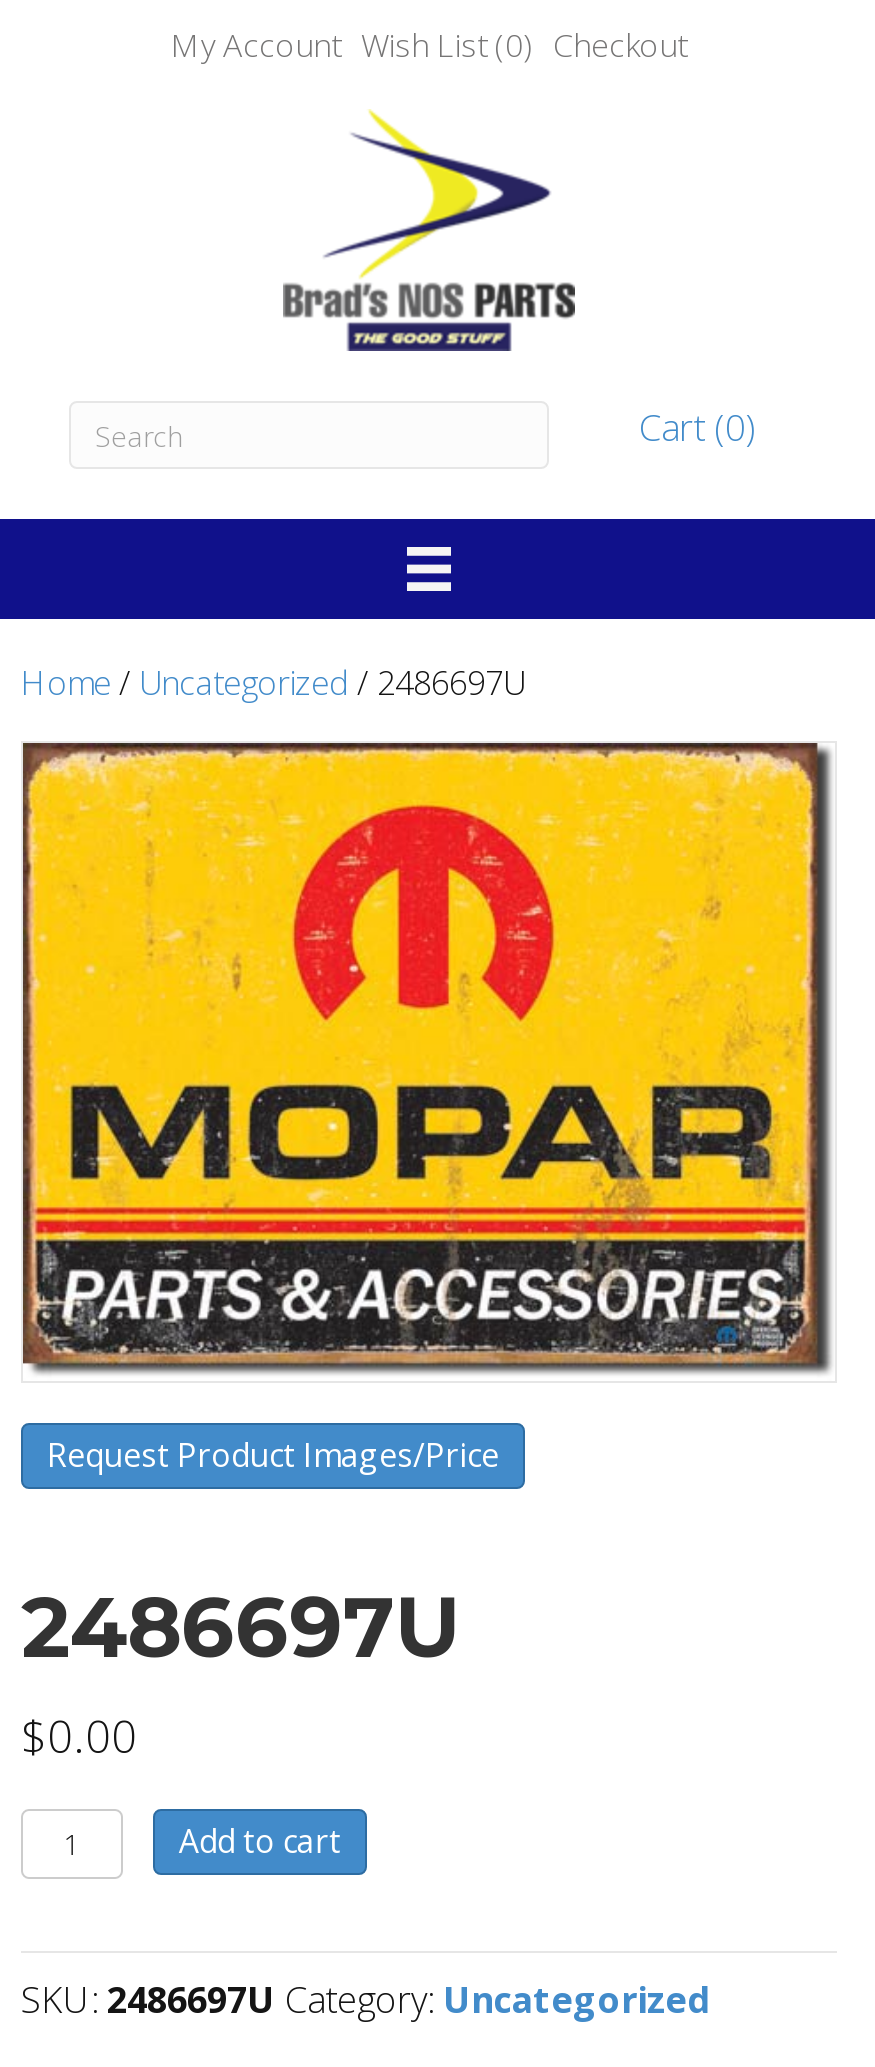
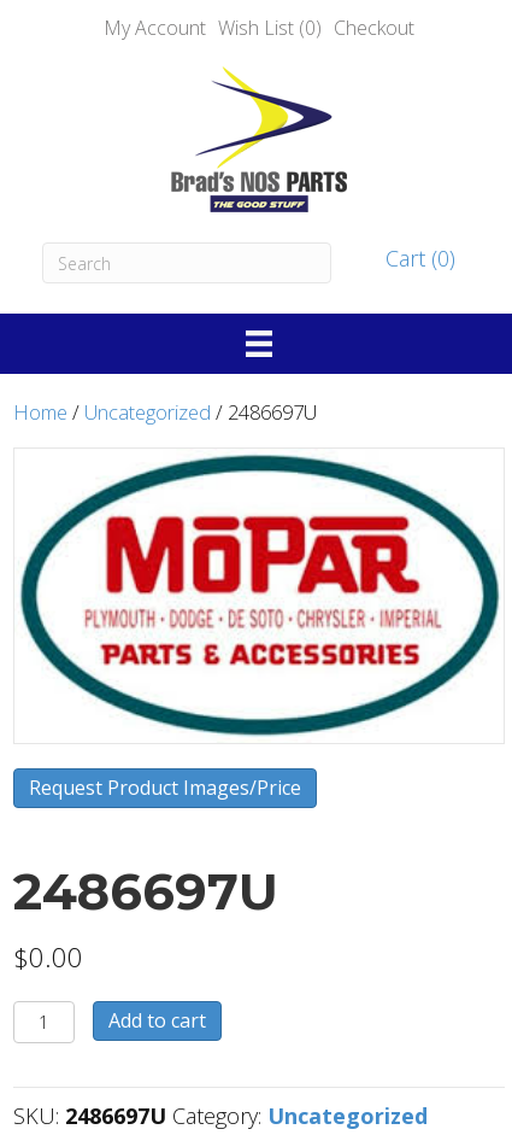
[21,741,831,1375] [image] -> [14,449,501,737] [image]

